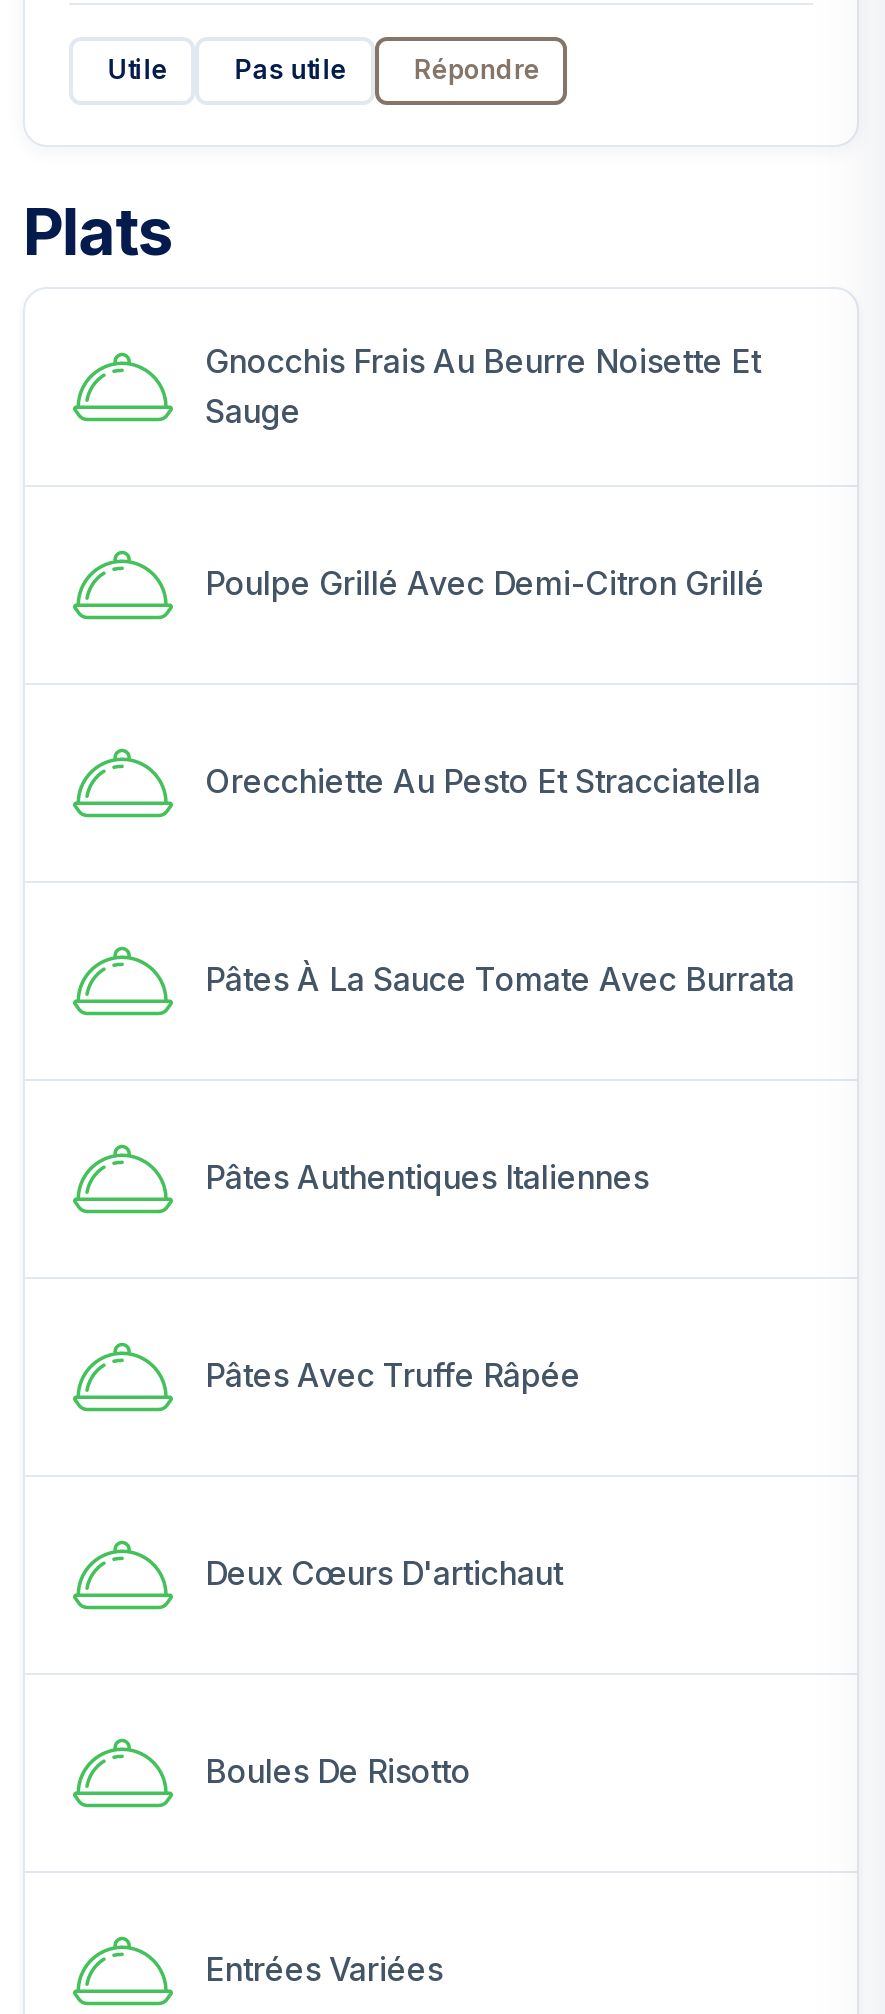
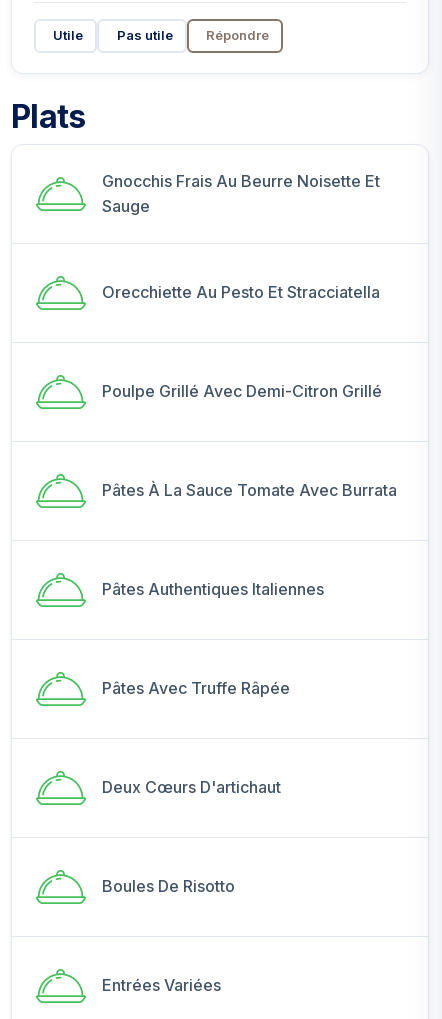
moved [205,564,765,604] -> [102,381,382,401]: Poulpe Grillé Avec Demi-Citron Grillé
moved [205,762,761,802] -> [102,282,380,302]: Orecchiette Au Pesto Et Stracciatella

